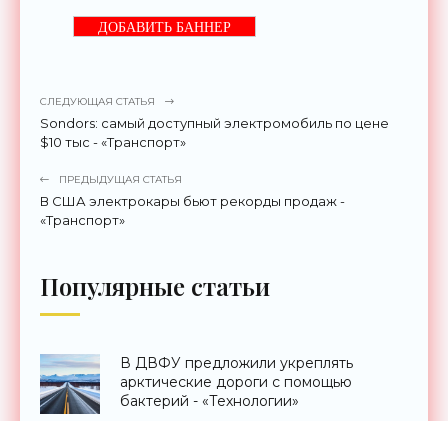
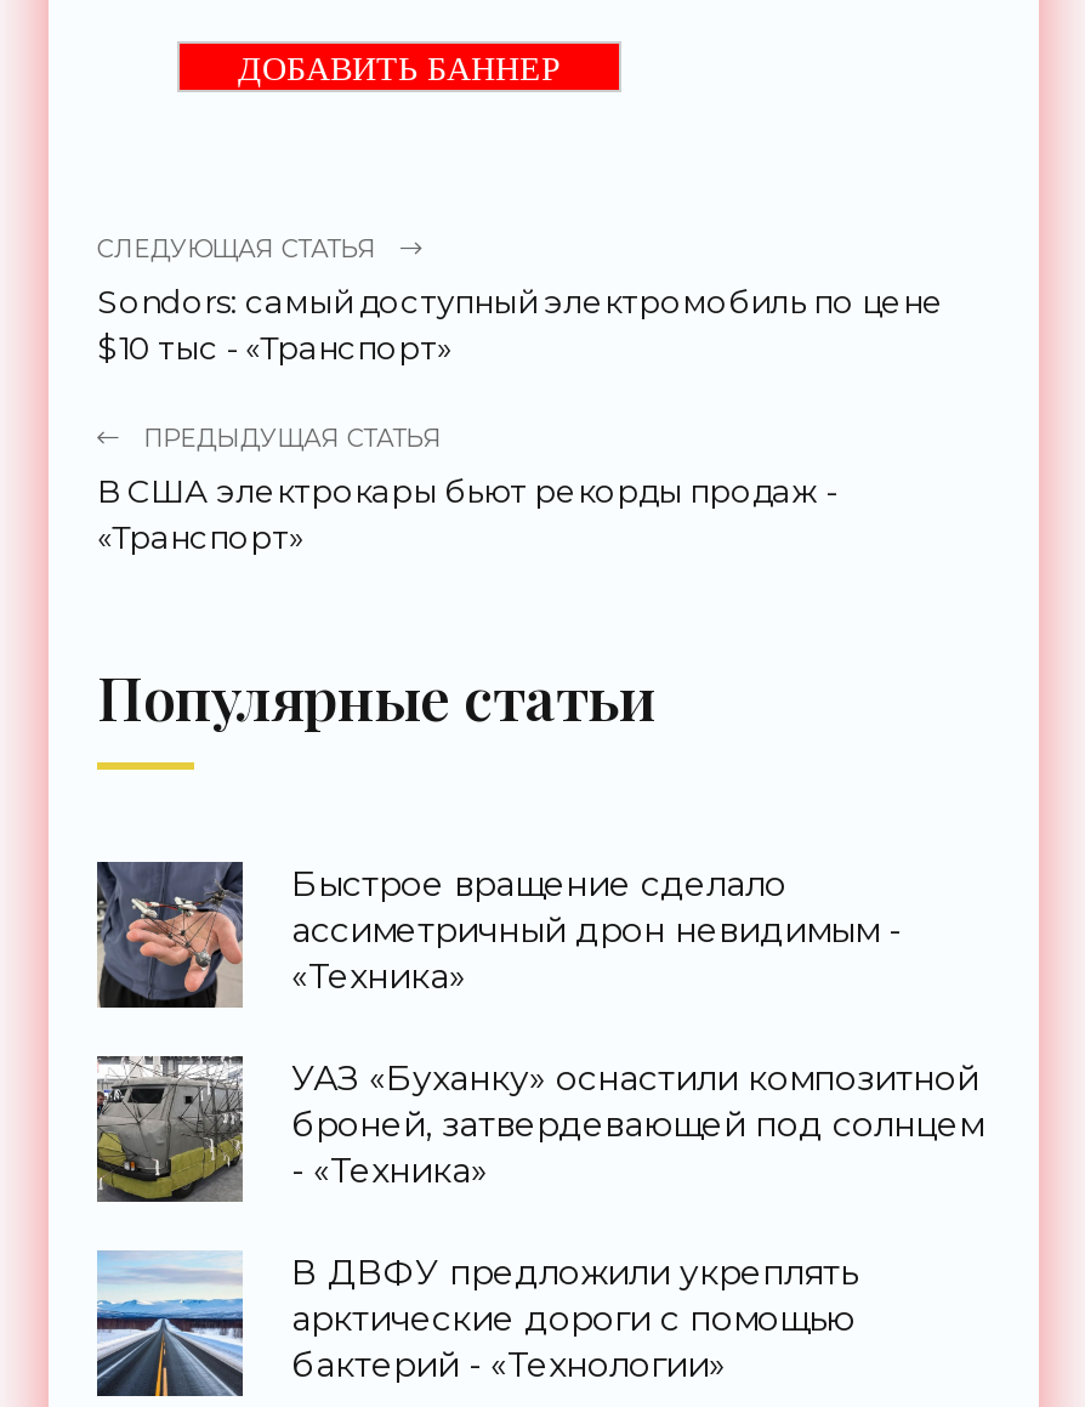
none -> [95,859,983,1193] [image] | Быстрое вращение сделало | ассиметричный дрон невидимым - | «Техника» | УАЗ «Буханку» оснастили композитной | броней, затвердевающей под солнцем | - «Техника»
none -> [95,1054,245,1204] [image]

